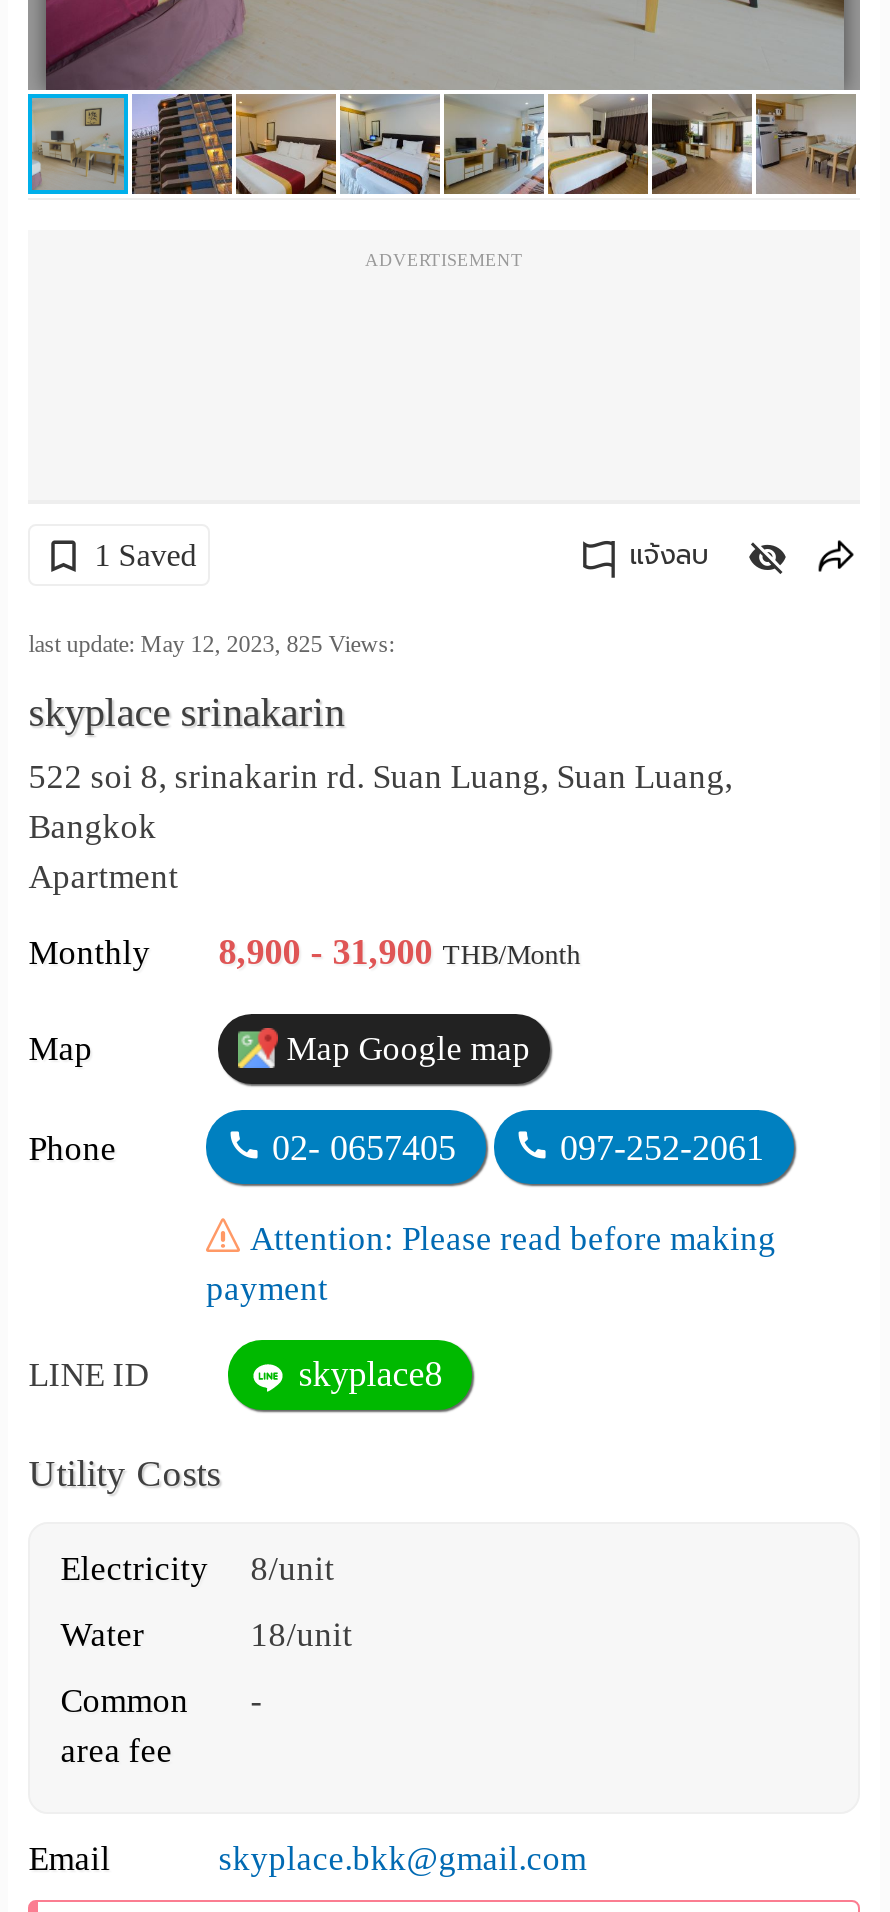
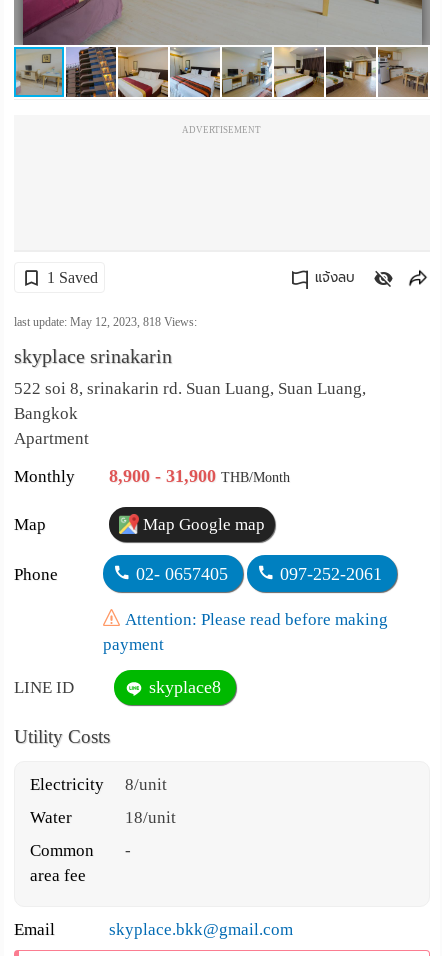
[28,630,394,658] last update: May 12, 2023, 825 Views: -> [14,315,197,329] last update: May 12, 2023, 818 Views:

